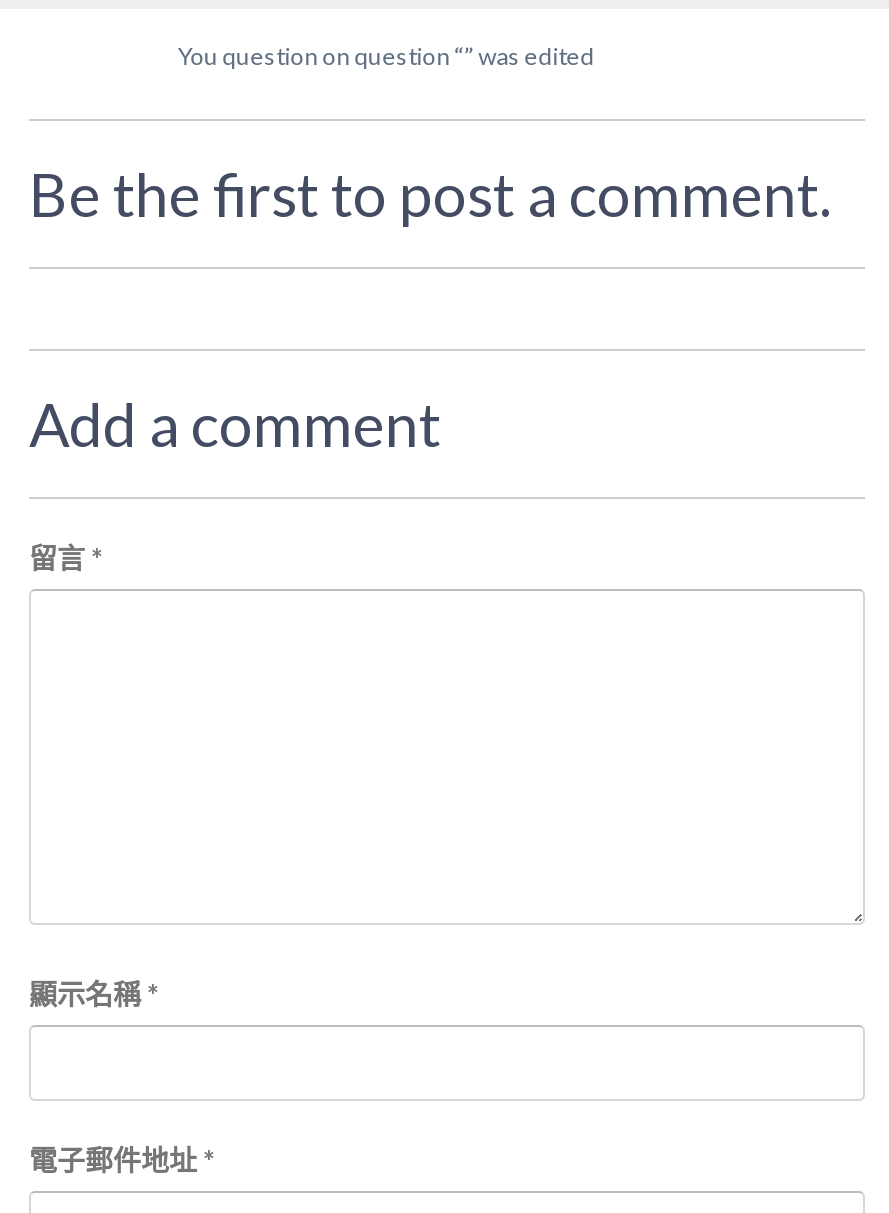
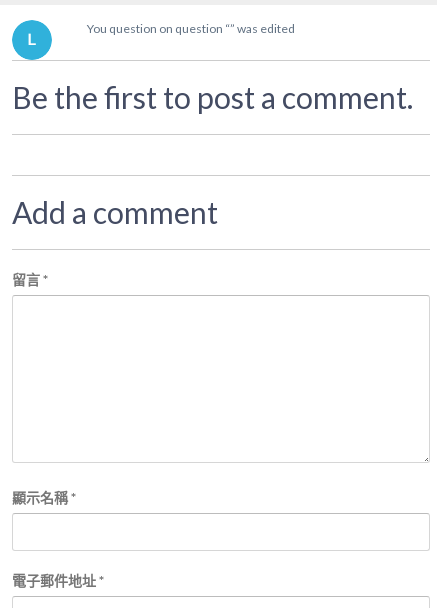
none -> [11,19,53,61] [image]

